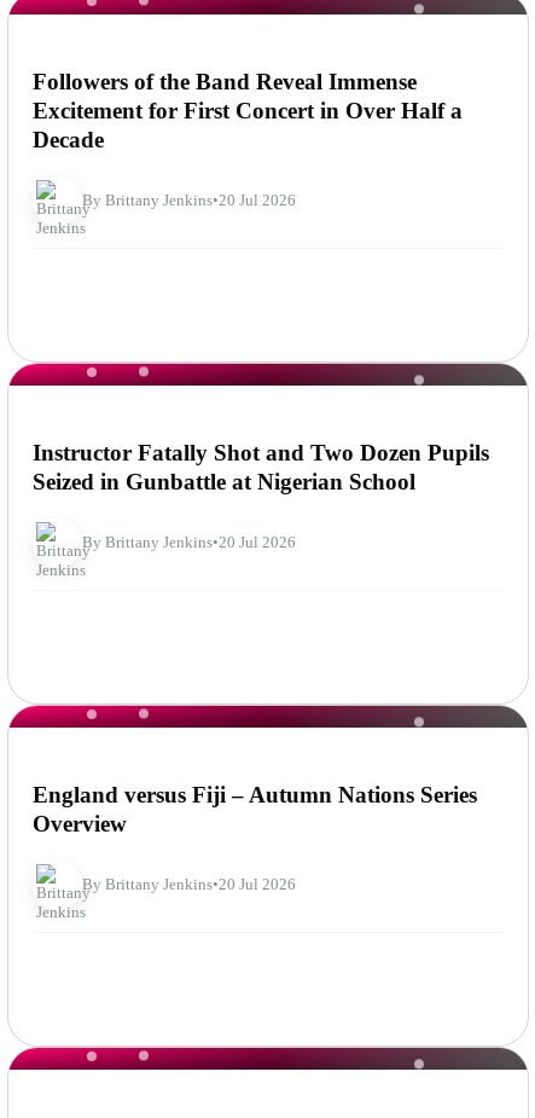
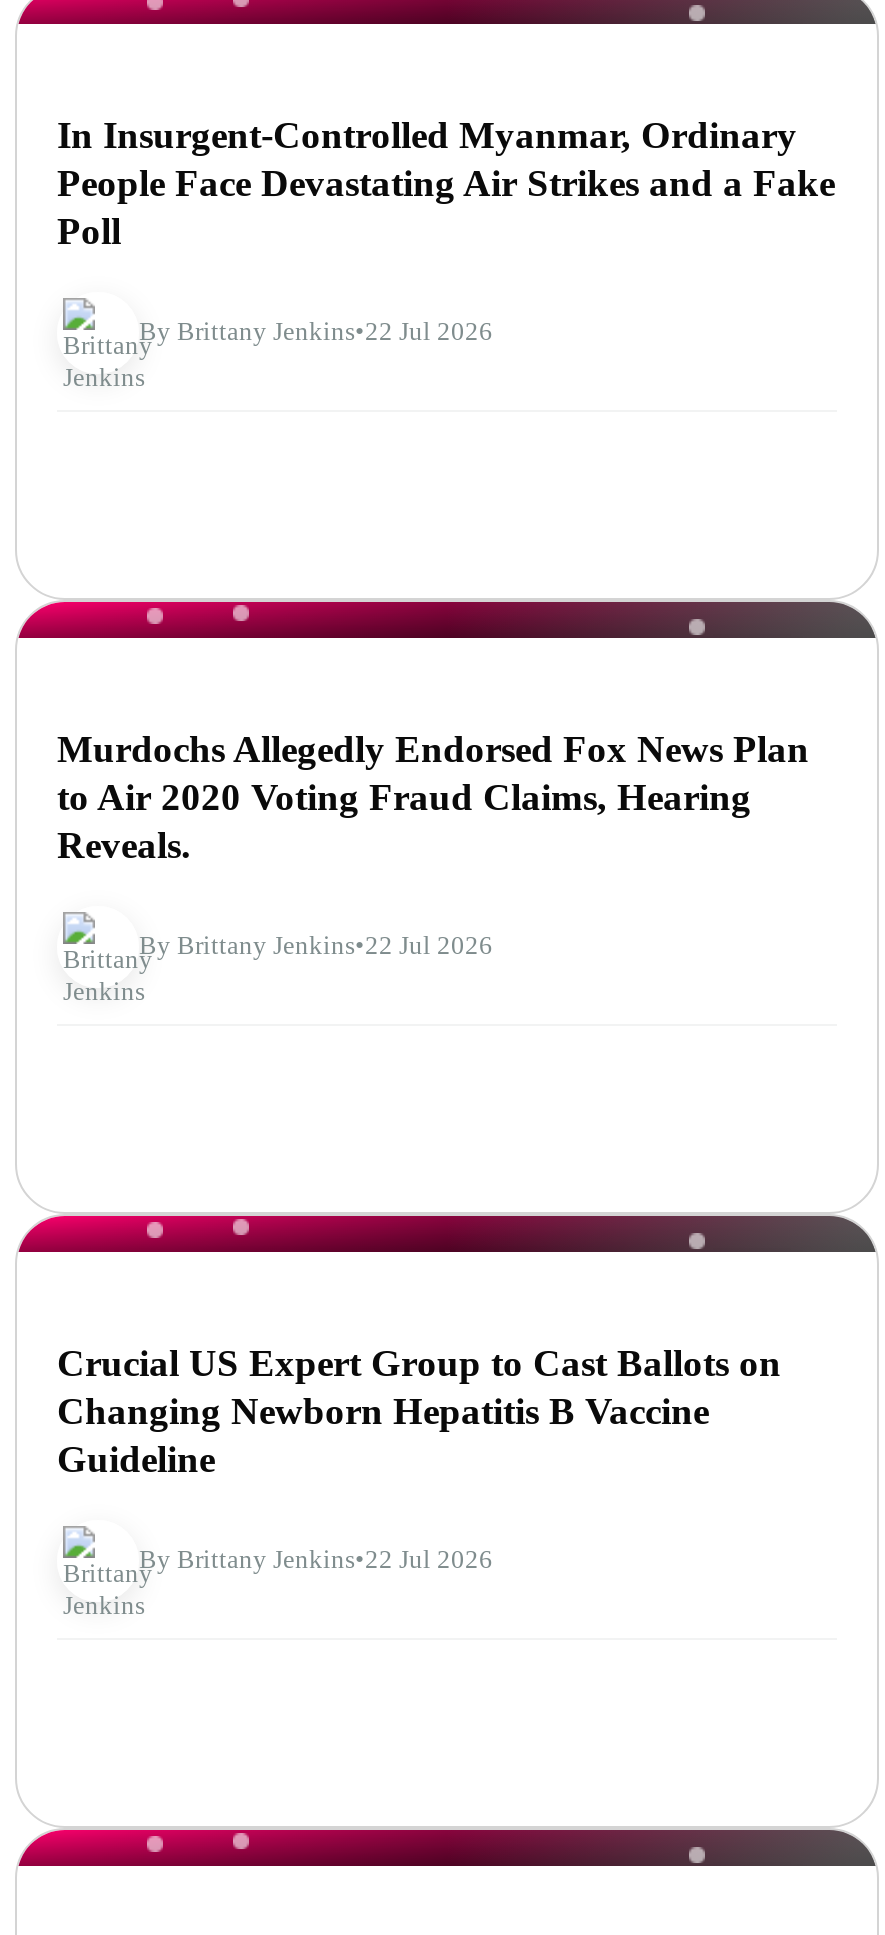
[33,69,463,152] Followers of the Band Reveal Immense | Excitement for First Concert in Over Half a | Decade -> [57,114,835,252] In Insurgent-Controlled Myanmar, Ordinary | People Face Devastating Air Strikes and a Fake | Poll
[82,191,296,209] By Brittany Jenkins•20 Jul 2026 -> [139,317,493,347] By Brittany Jenkins•22 Jul 2026
[33,440,489,494] Instructor Fatally Shot and Two Dozen Pupils | Seized in Gunbattle at Nigerian School -> [57,728,809,866] Murdochs Allegedly Endorsed Fox News Plan | to Air 2020 Voting Fraud Claims, Hearing | Reveals.
[82,533,296,552] By Brittany Jenkins•20 Jul 2026 -> [139,931,493,961] By Brittany Jenkins•22 Jul 2026
[33,782,477,836] England versus Fiji – Autumn Nations Series | Overview -> [57,1342,781,1480] Crucial US Expert Group to Cast Ballots on | Changing Newborn Hepatitis B Vaccine | Guideline
[82,875,296,894] By Brittany Jenkins•20 Jul 2026 -> [139,1545,493,1575] By Brittany Jenkins•22 Jul 2026

